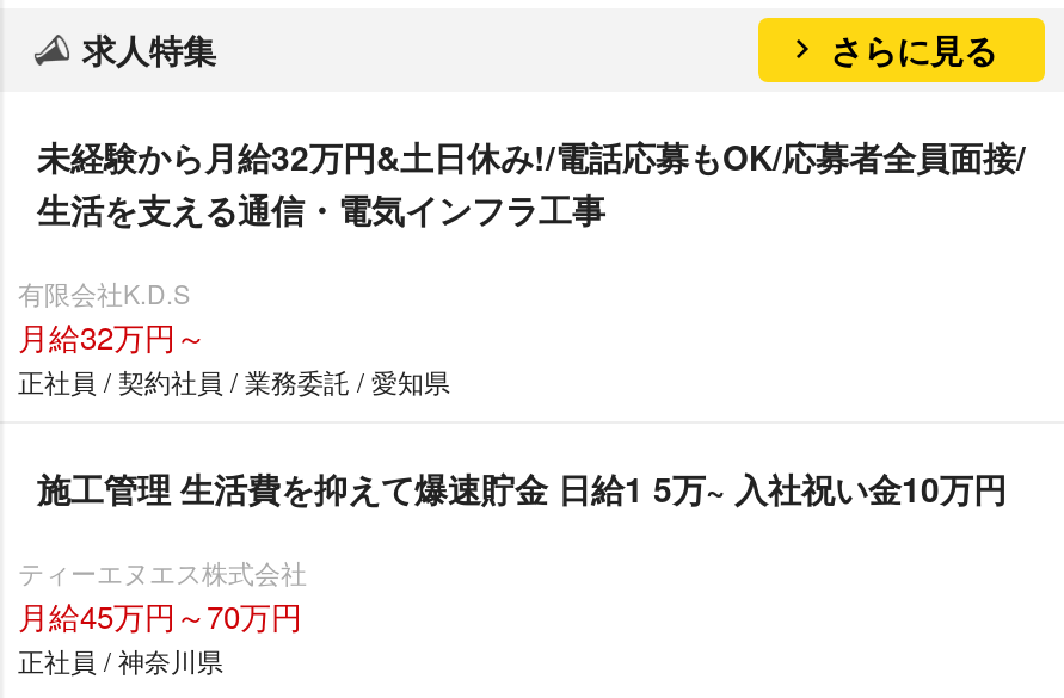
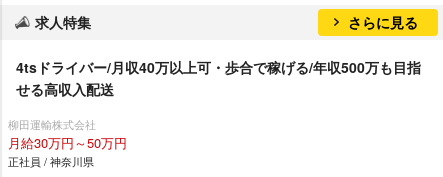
[18,132,1026,638] 未経験から月給32万円&土日休み!/電話応募もOK/応募者全員面接/ | 生活を支える通信・電気インフラ工事 | 有限会社K.D.S | 月給32万円～ | 正社員 / 契約社員 / 業務委託 / 愛知県 | 施工管理 生活費を抑えて爆速貯金 日給1 5万~ 入社祝い金10万円 | ティーエヌエス株式会社 | 月給45万円～70万円 -> [8,57,421,152] 4tsドライバー/月収40万以上可・歩合で稼げる/年収500万も目指 | せる高収入配送 | 柳田運輸株式会社 | 月給30万円～50万円

